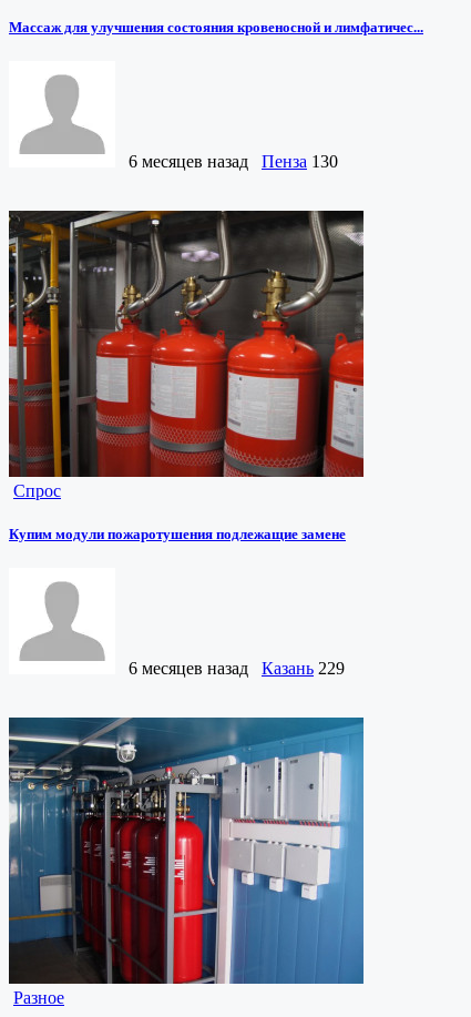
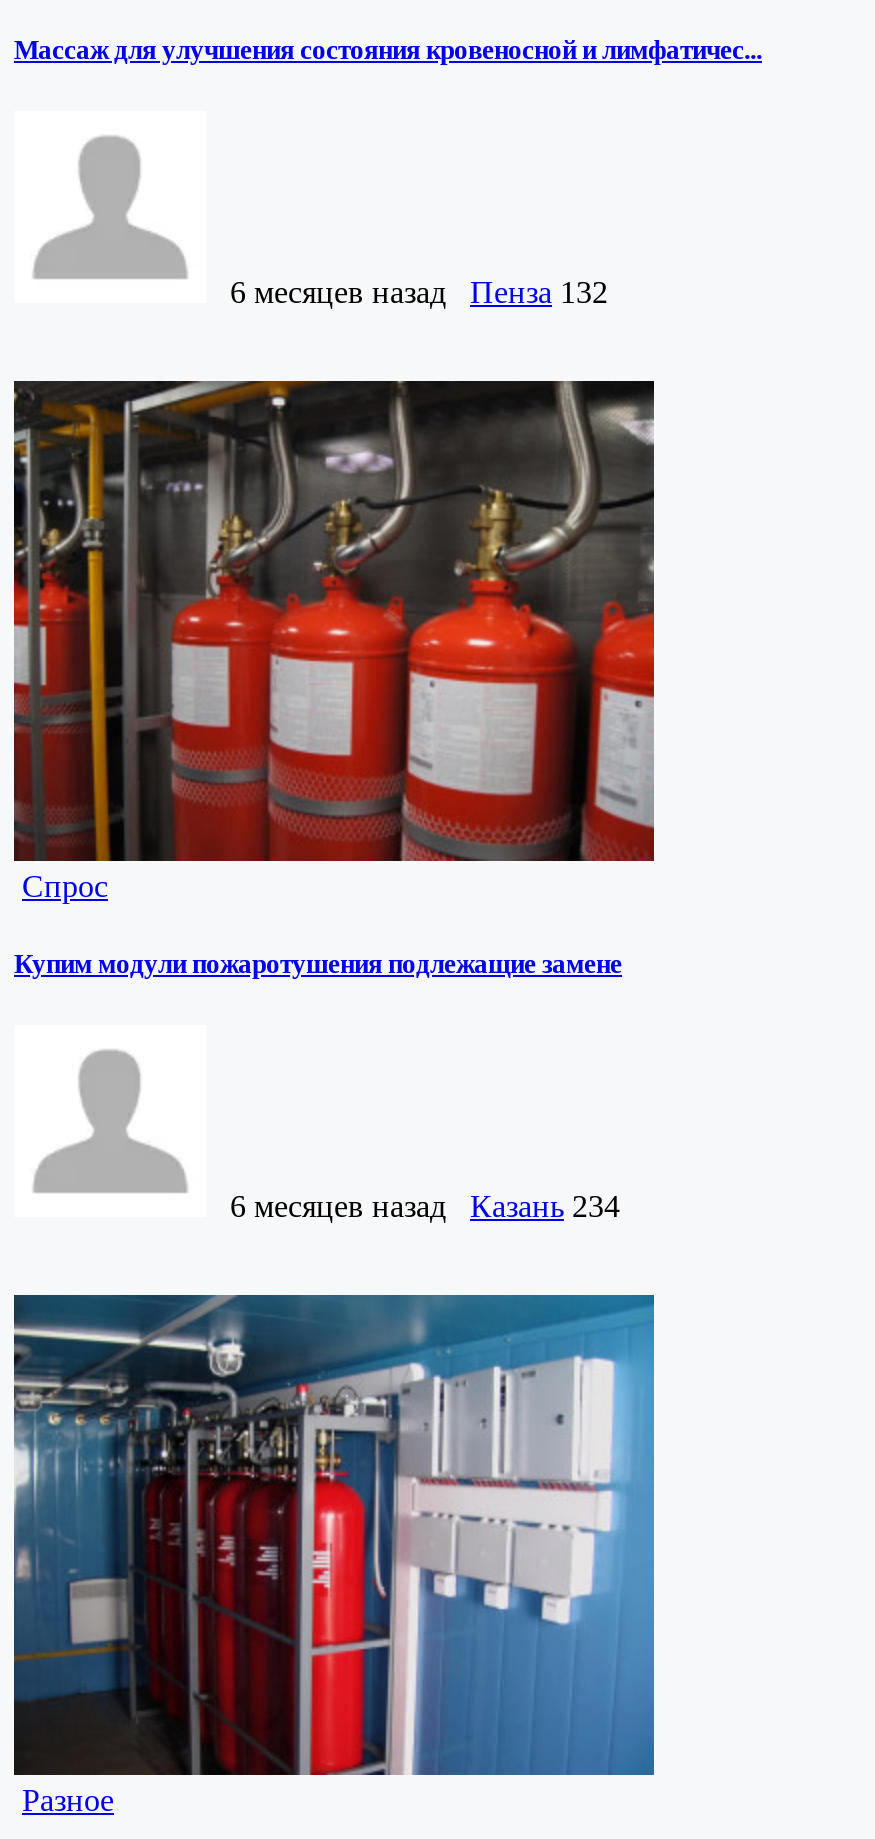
[129,152,338,171] 6 месяцев назад Пенза 130 -> [230,275,608,309] 6 месяцев назад Пенза 132
[129,659,345,678] 6 месяцев назад Казань 229 -> [230,1189,620,1223] 6 месяцев назад Казань 234

